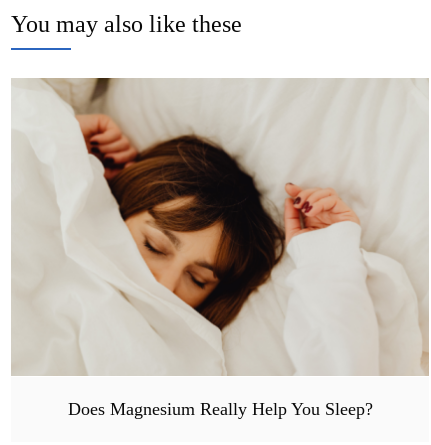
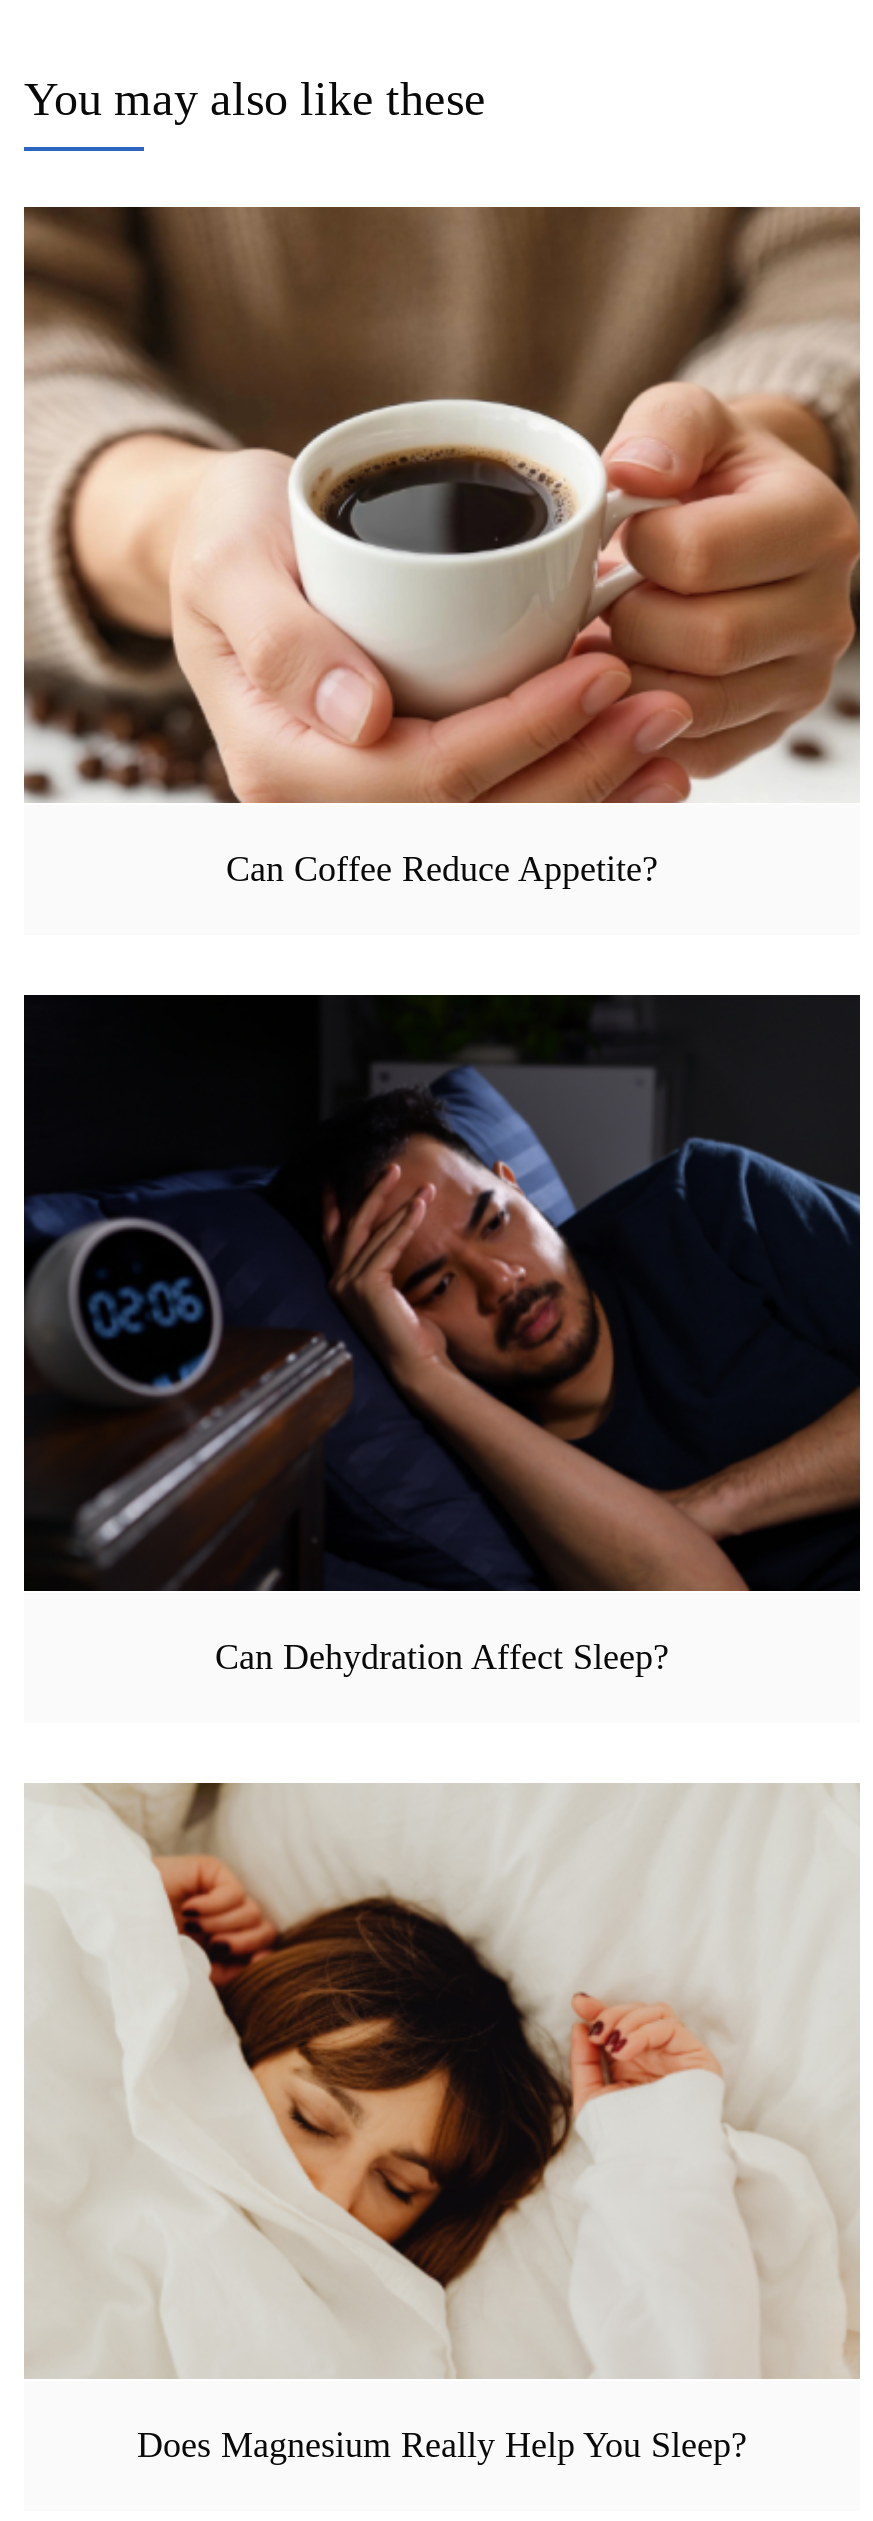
none -> [22,205,862,888] [image] | Can Coffee Reduce Appetite?
none -> [22,993,862,1676] [image] | Can Dehydration Affect Sleep?

